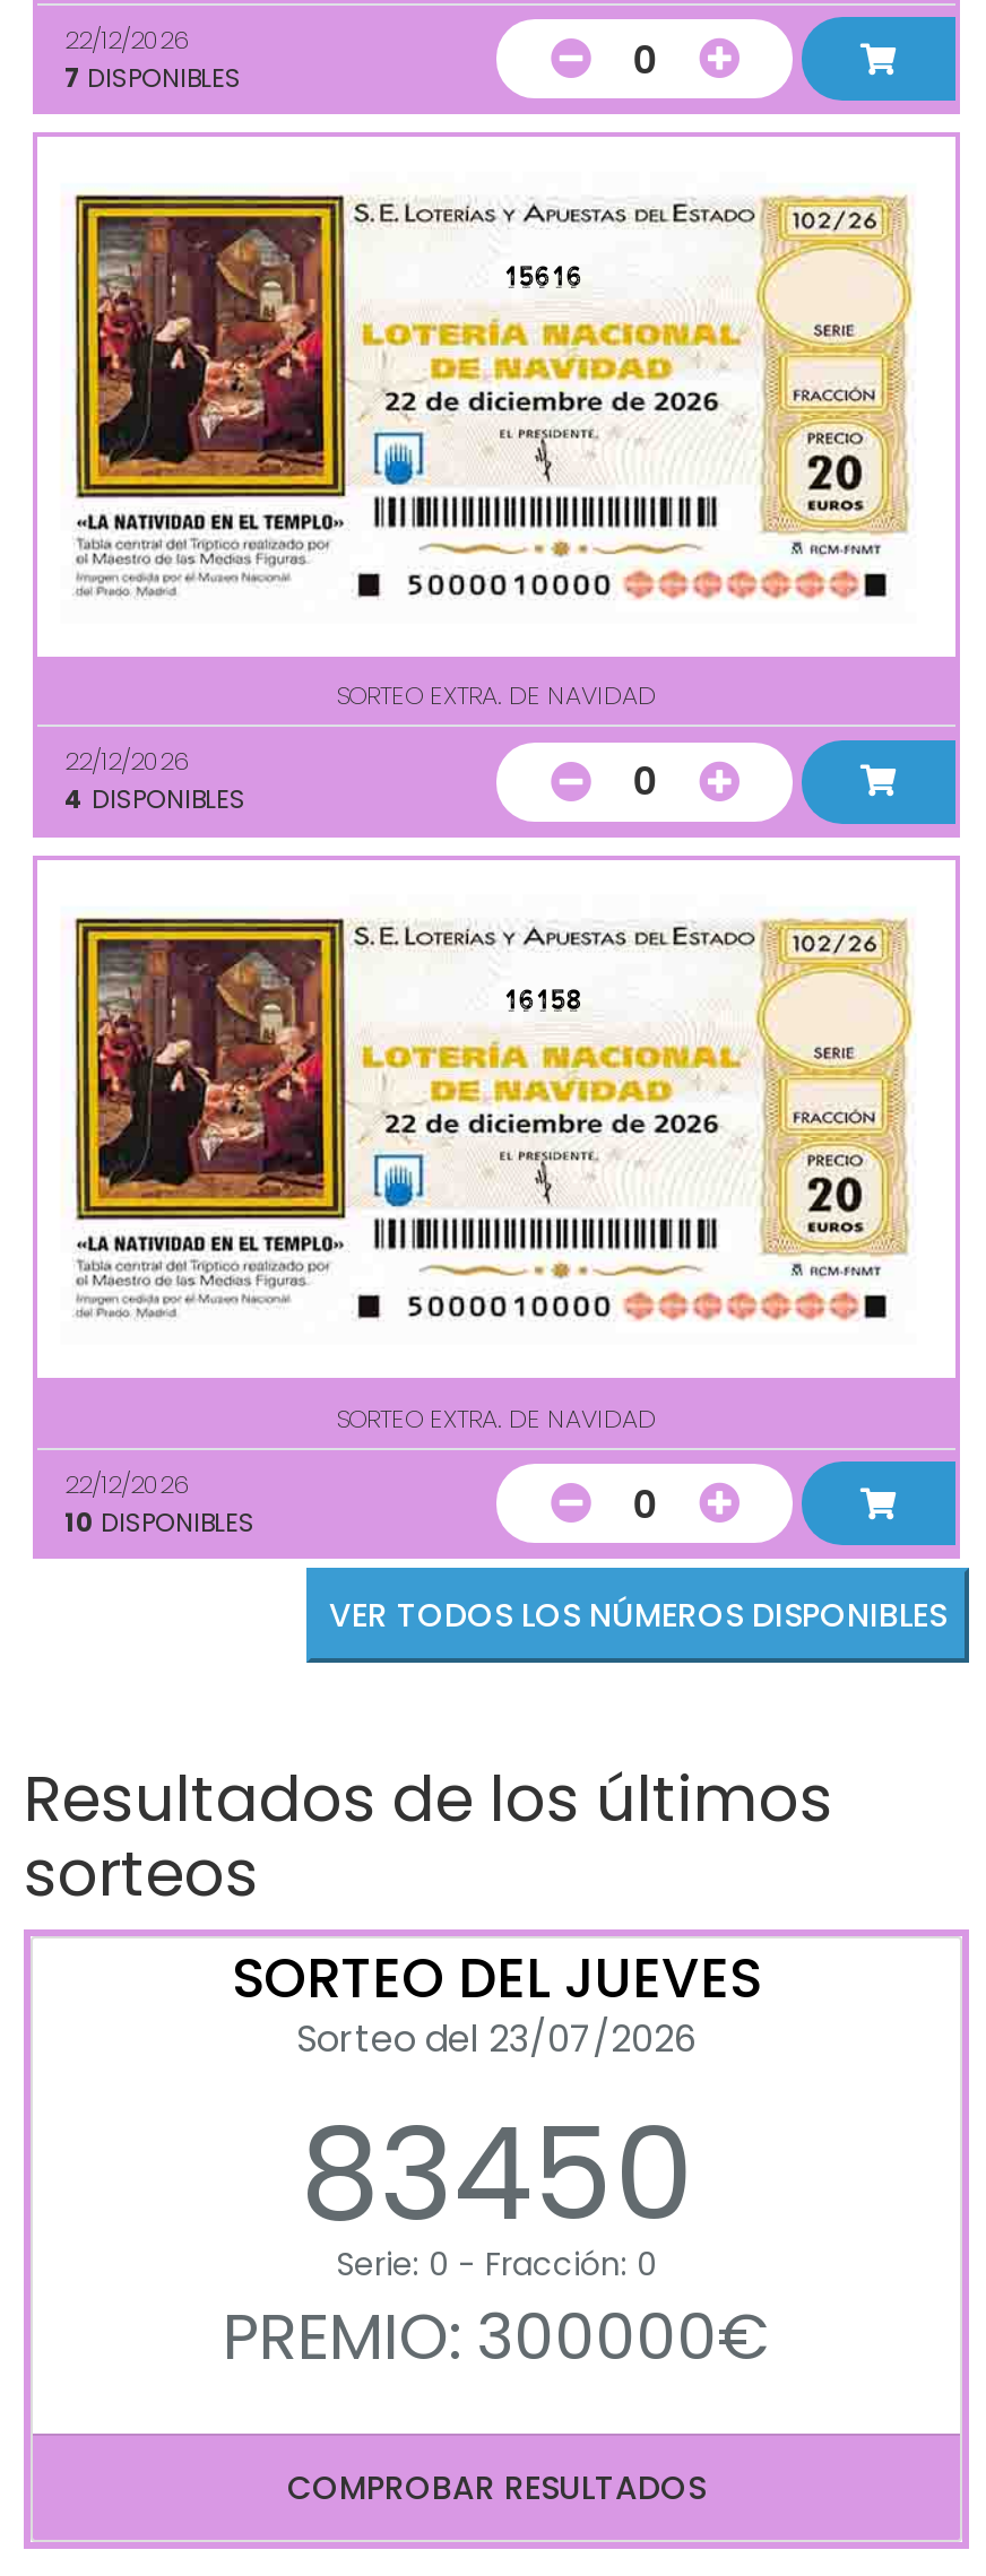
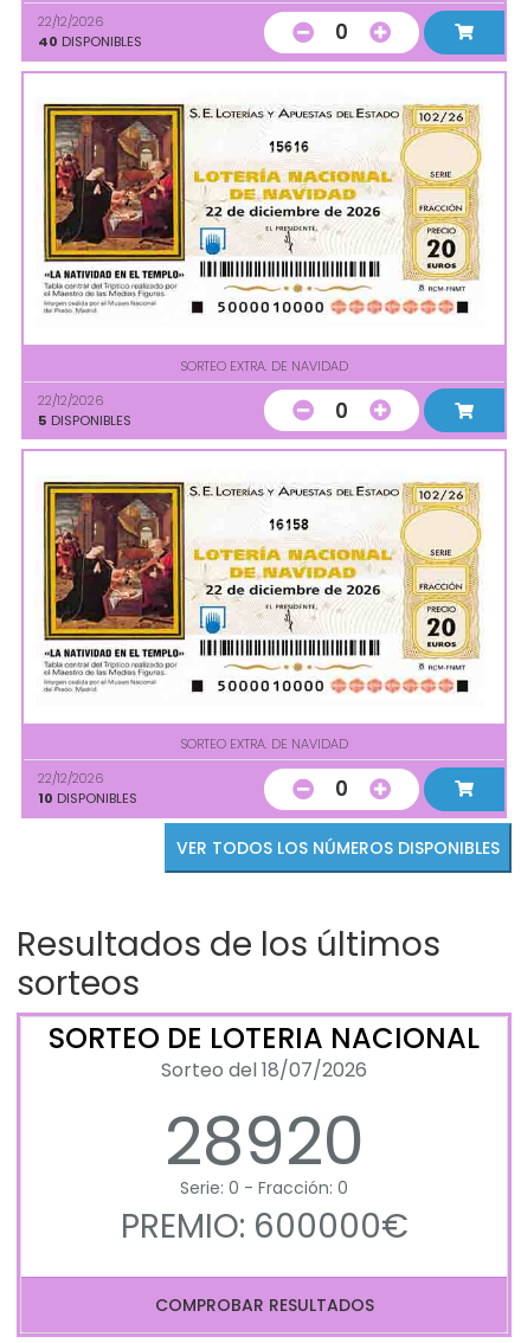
[64,59,241,95] 7 DISPONIBLES -> [38,32,142,51] 40 DISPONIBLES
[64,782,245,818] 4 DISPONIBLES -> [38,411,131,430] 5 DISPONIBLES
[232,1942,761,2265] SORTEO DEL JUEVES | Sorteo del 23/07/2026 | 83450 -> [49,1018,480,1188] SORTEO DE LOTERIA NACIONAL | Sorteo del 18/07/2026 | 28920
[223,2294,770,2382] PREMIO: 300000€ -> [120,1203,408,1249] PREMIO: 600000€

